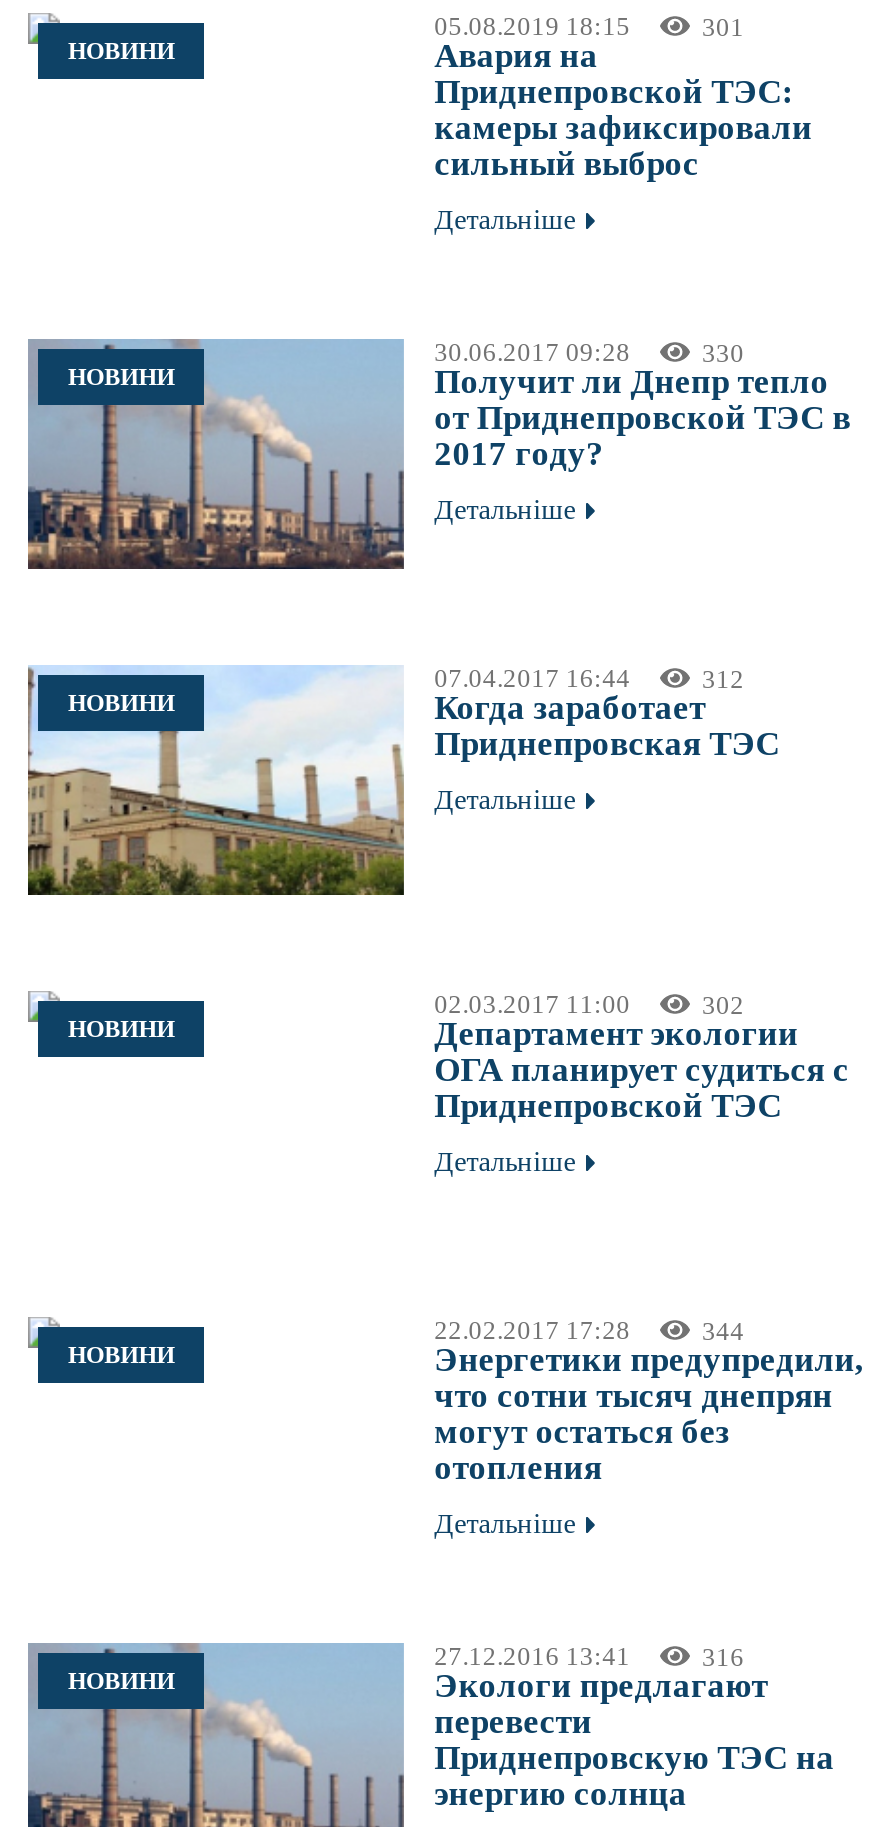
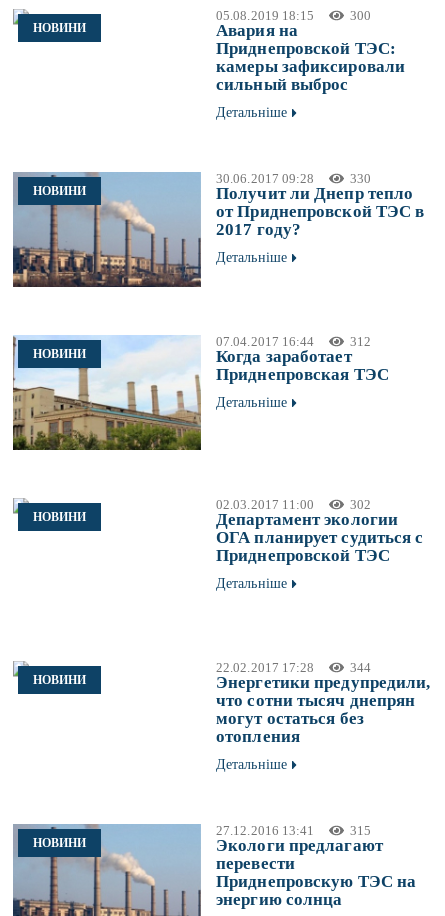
[702,12,744,42] 301 -> [350,8,371,23] 300
[702,1642,744,1672] 316 -> [350,823,371,838] 315

